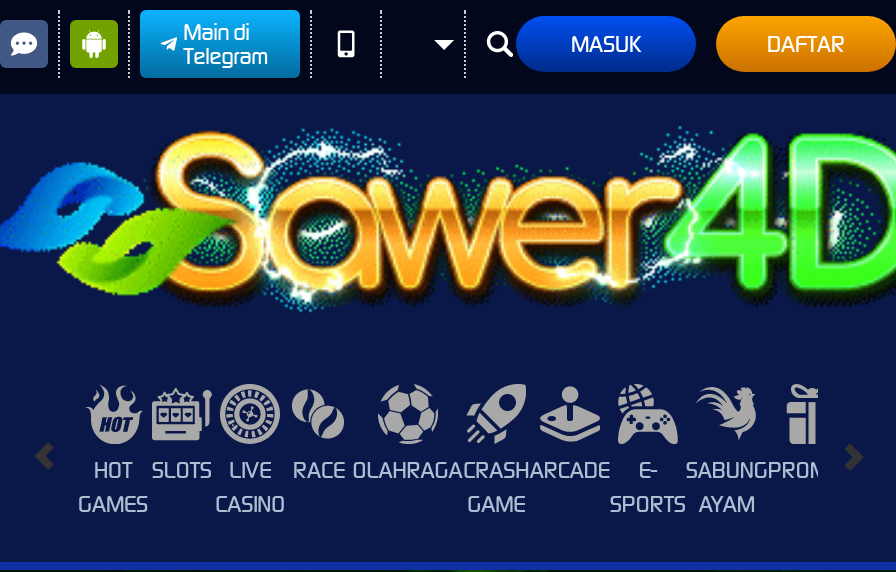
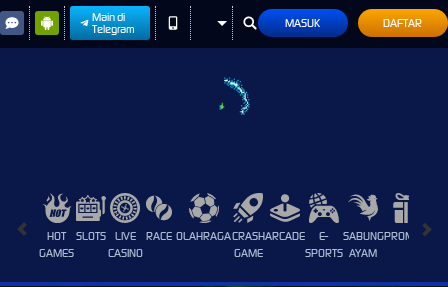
[6,130,890,312] [image] -> none

